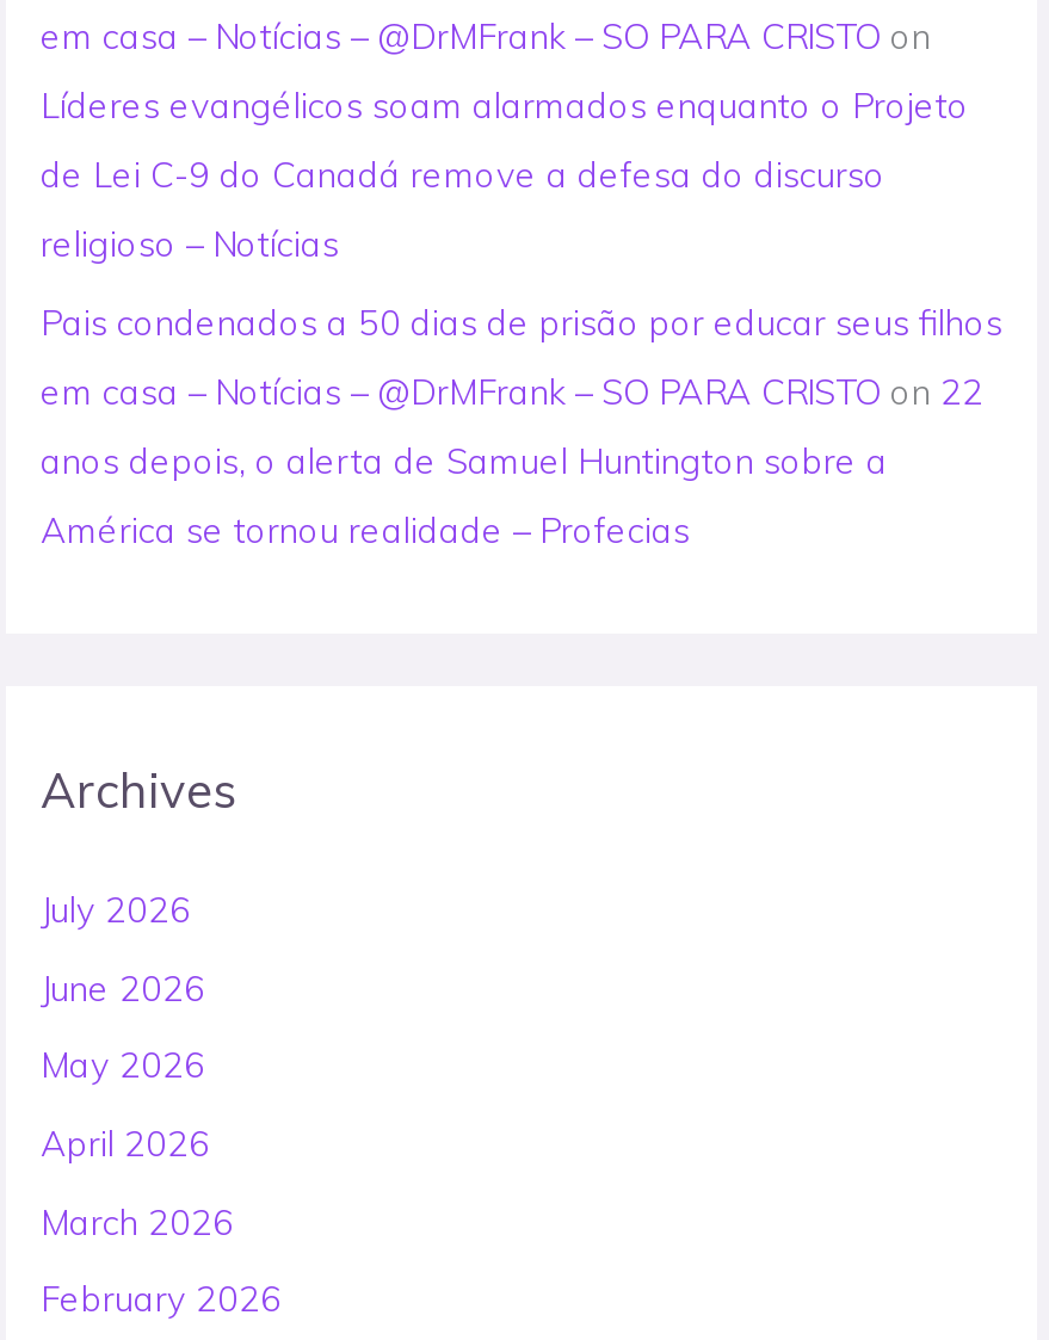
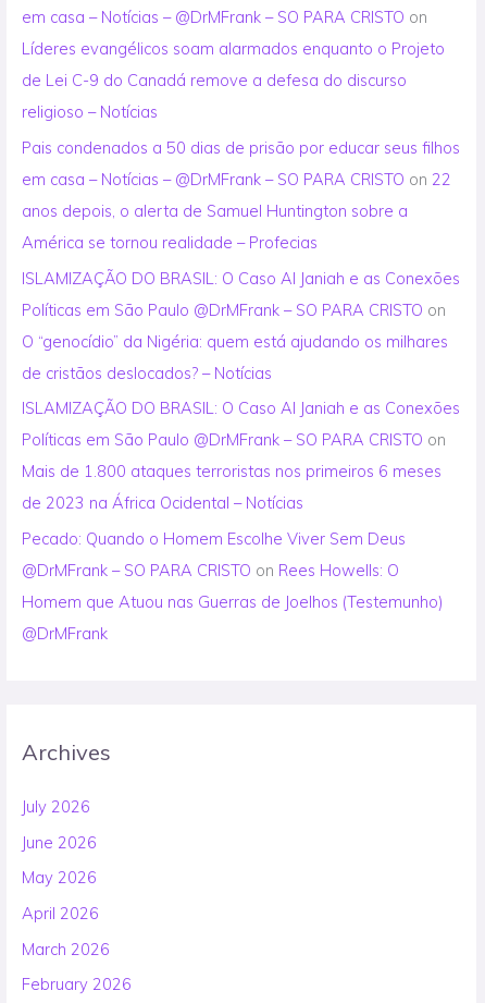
none -> [22,267,461,643] ISLAMIZAÇÃO DO BRASIL: O Caso Al Janiah e as Conexões | Políticas em São Paulo @DrMFrank – SO PARA CRISTO on | O “genocídio” da Nigéria: quem está ajudando os milhares | de cristãos deslocados? – Notícias | ISLAMIZAÇÃO DO BRASIL: O Caso Al Janiah e as Conexões | Políticas em São Paulo @DrMFrank – SO PARA CRISTO on | Mais de 1.800 ataques terroristas nos primeiros 6 meses | de 2023 na África Ocidental – Notícias | Pecado: Quando o Homem Escolhe Viver Sem Deus | @DrMFrank – SO PARA CRISTO on Rees Howells: O | Homem que Atuou nas Guerras de Joelhos (Testemunho) | @DrMFrank

